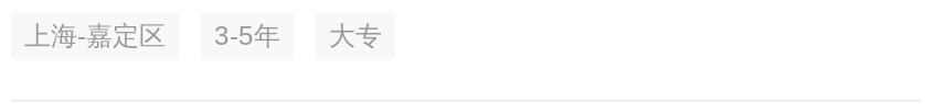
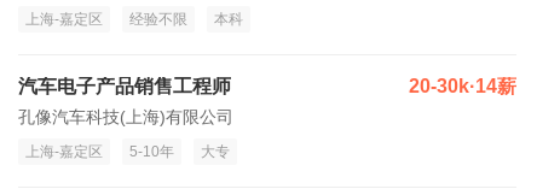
[214,21,280,51] 3-5年 -> [18,11,516,160] 经验不限 | 本科 | 汽车电子产品销售工程师 | 20-30k·14薪 | 孔像汽车科技(上海)有限公司 | 上海-嘉定区 | 5-10年

